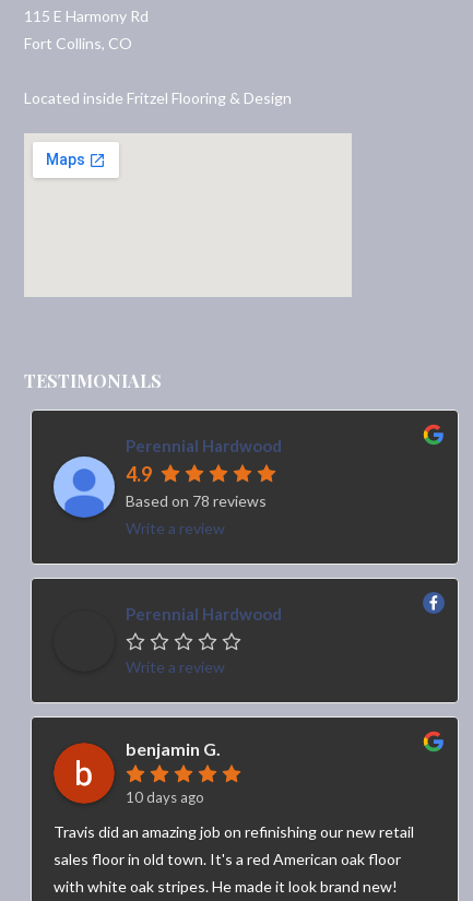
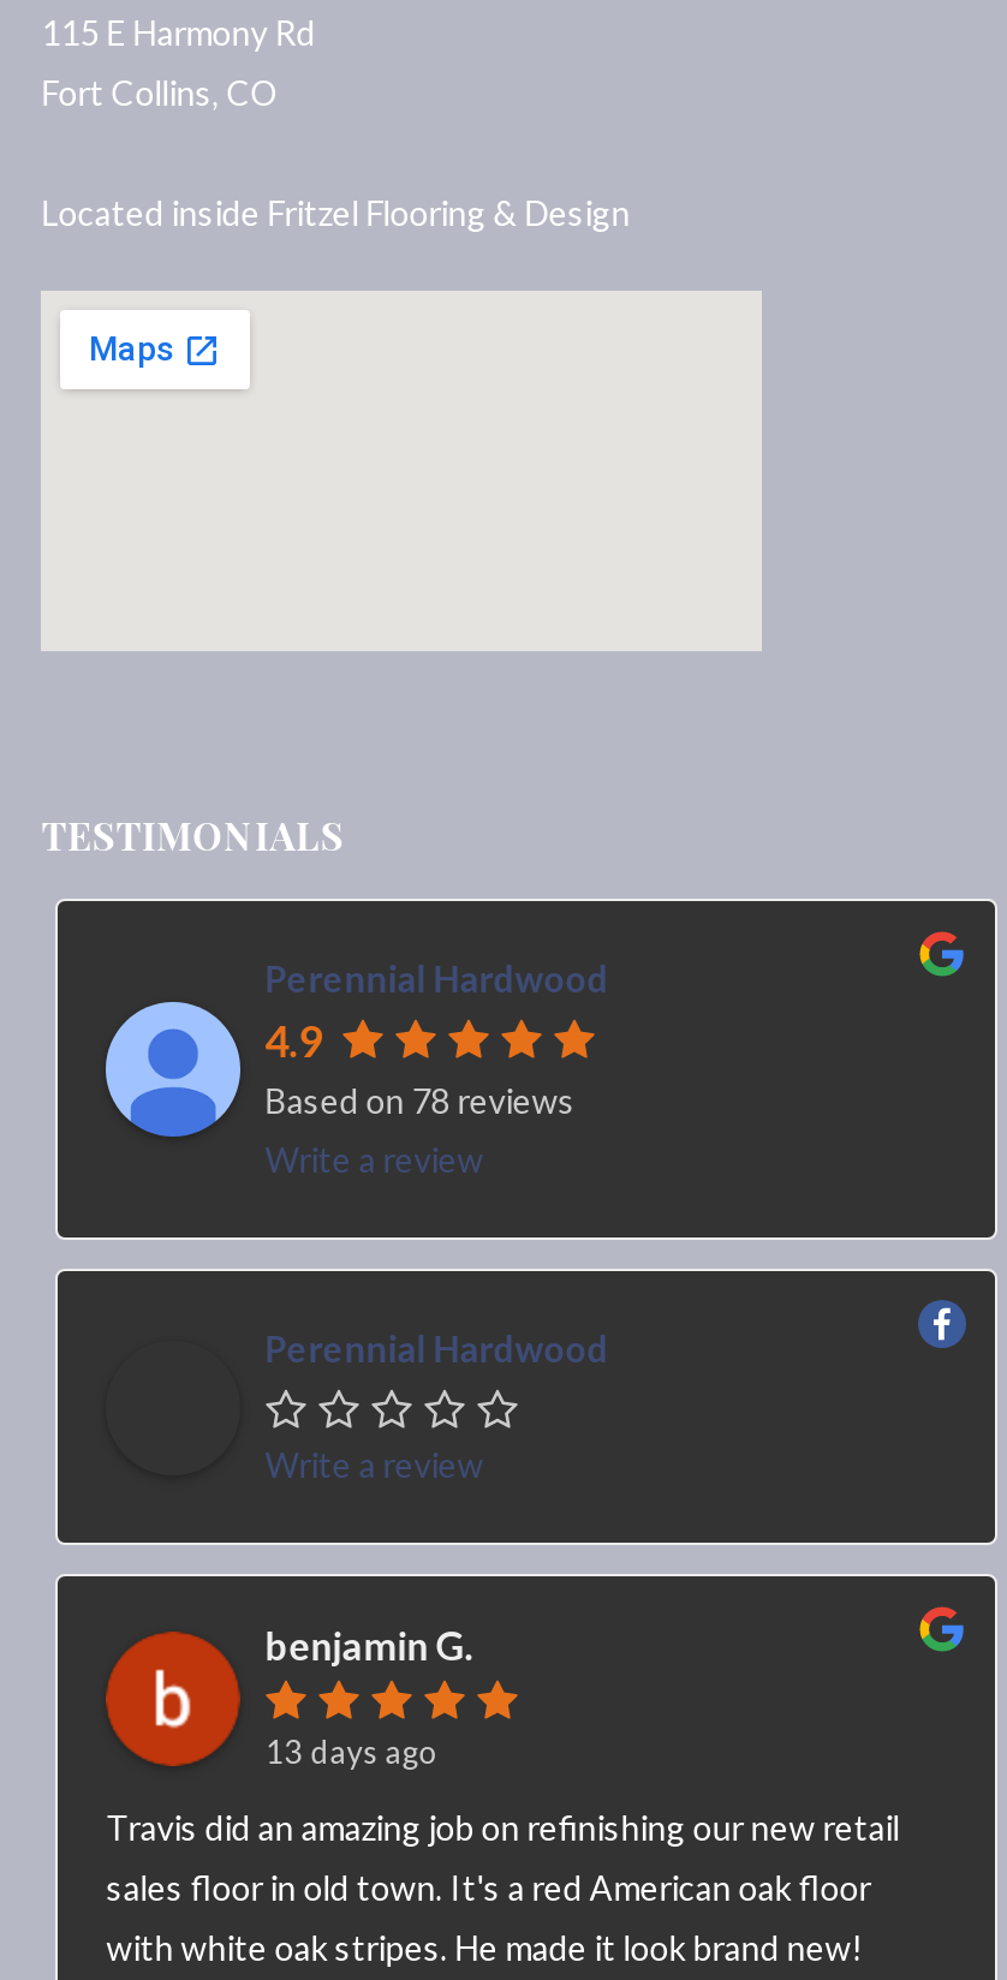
[126,789,204,806] 10 days ago -> [265,1733,438,1772] 13 days ago

